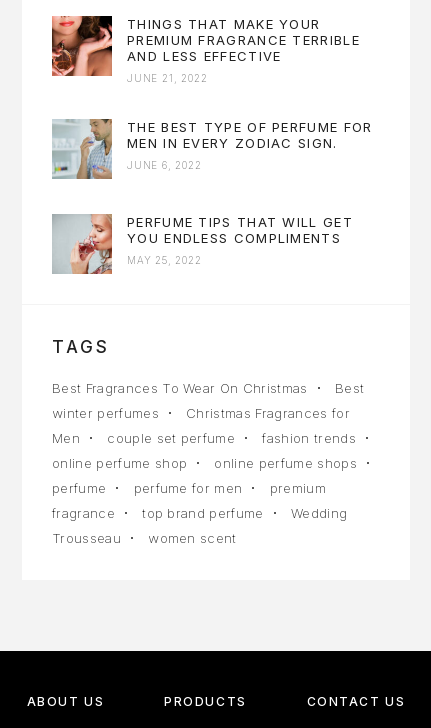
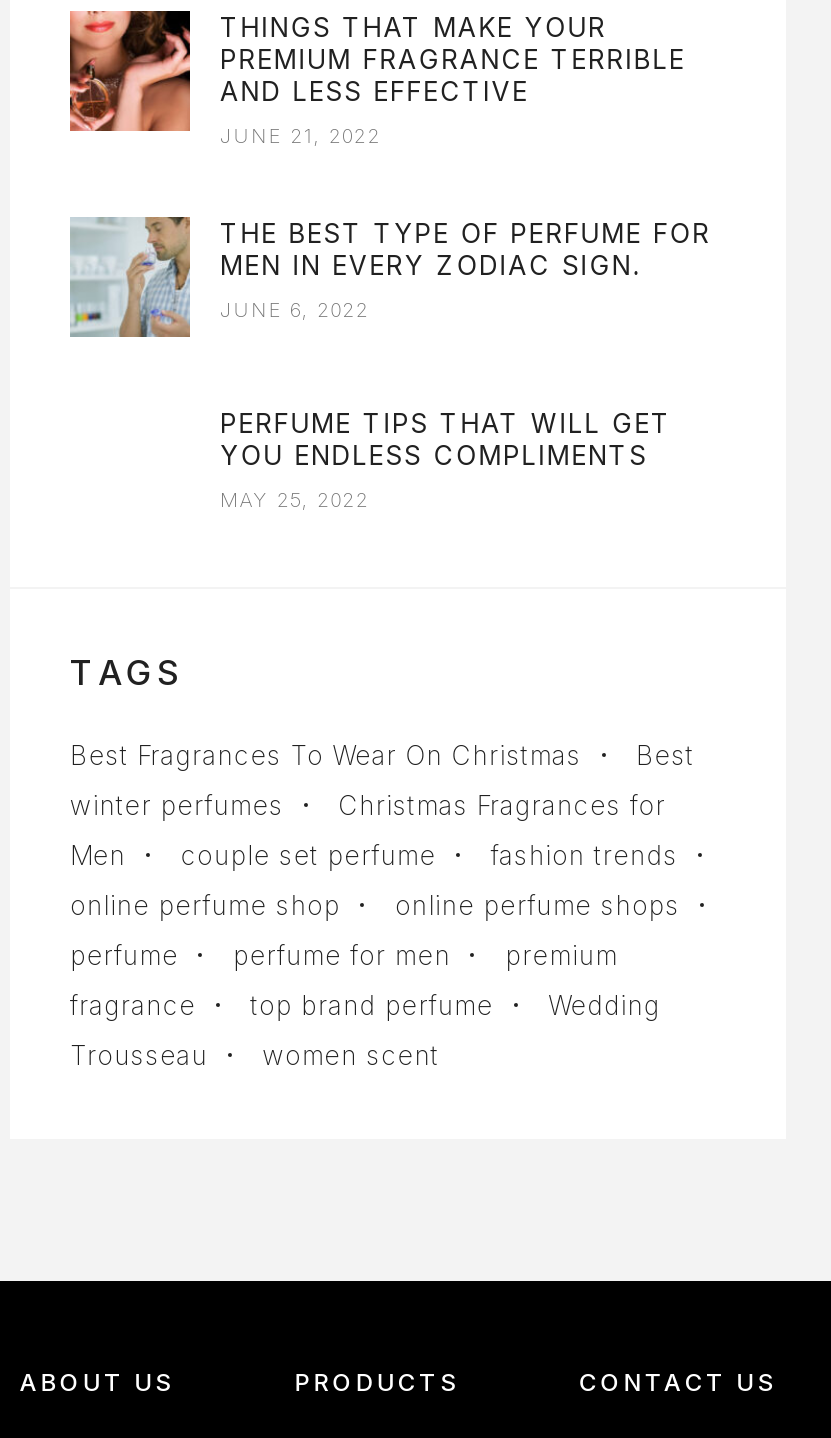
[52,213,113,275] [image] -> none

